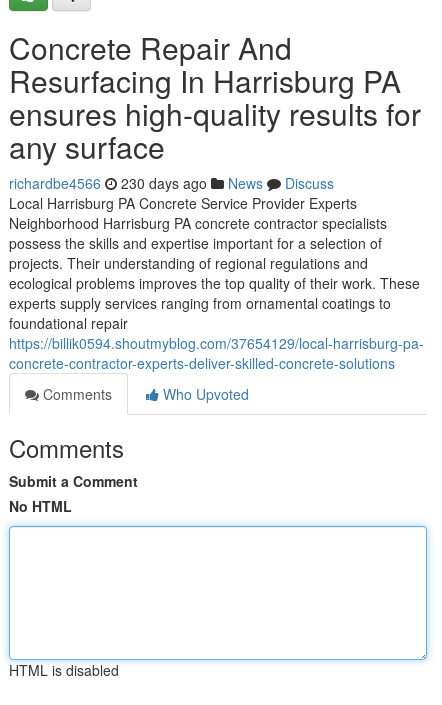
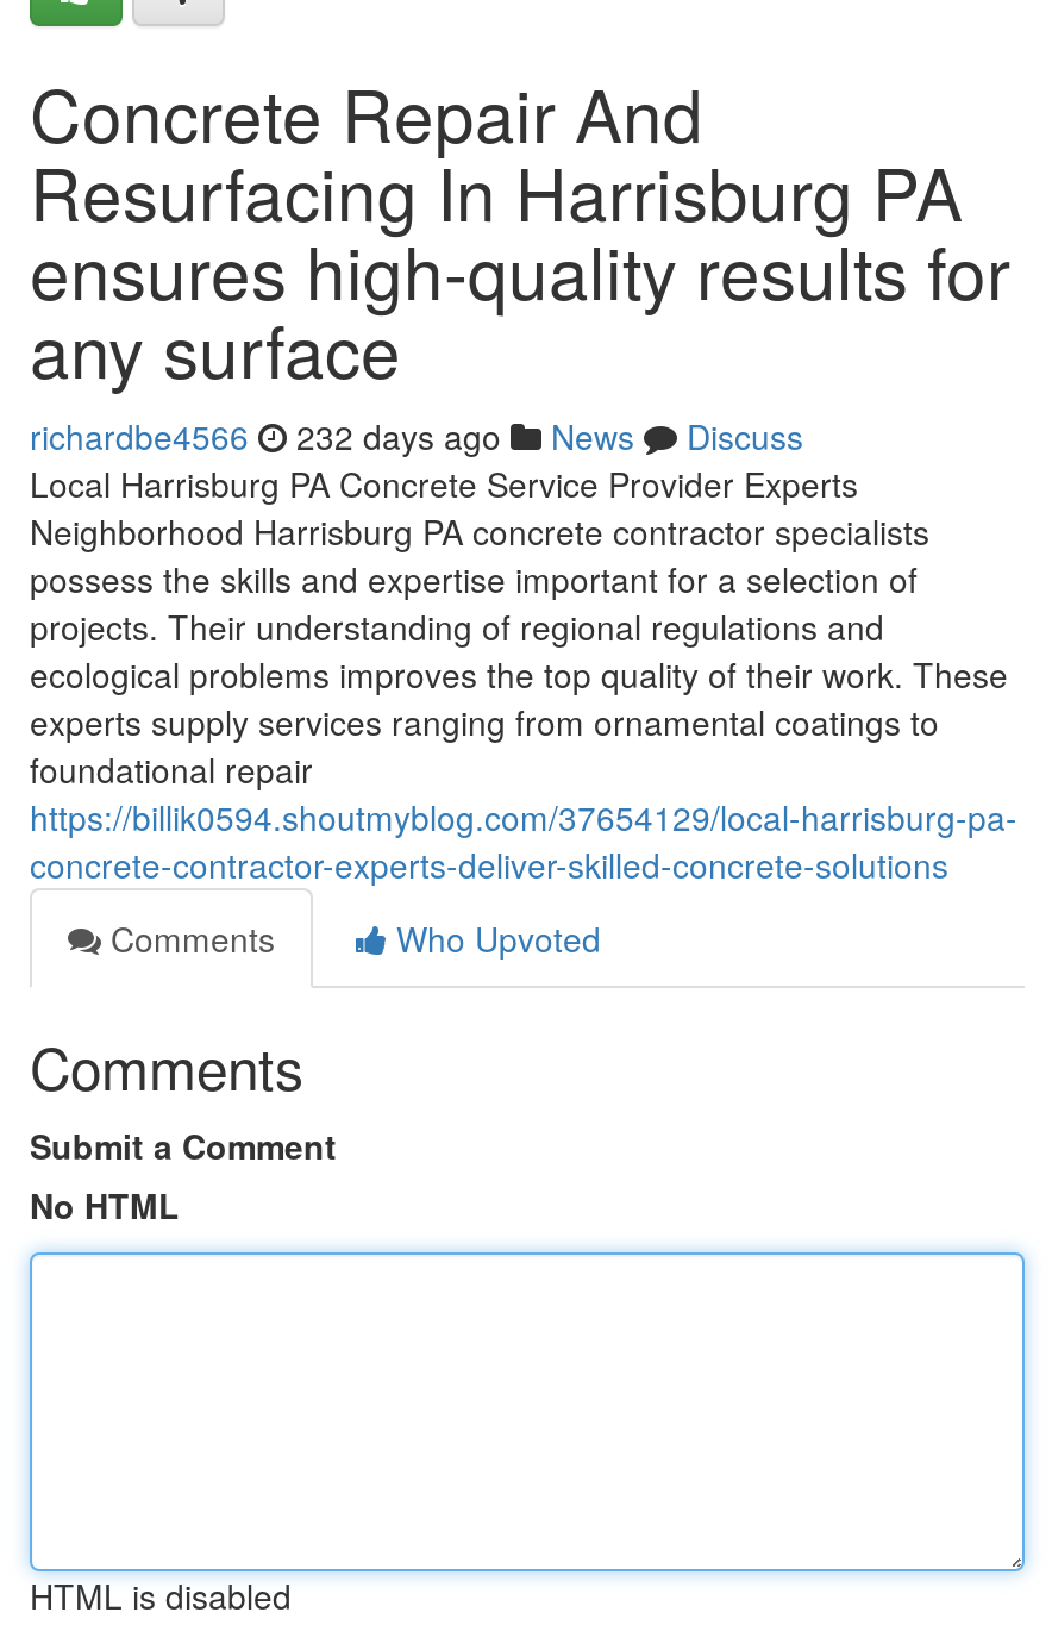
[9,173,334,193] richardbe4566 230 days ago News Discuss -> [30,412,803,460] richardbe4566 232 days ago News Discuss

